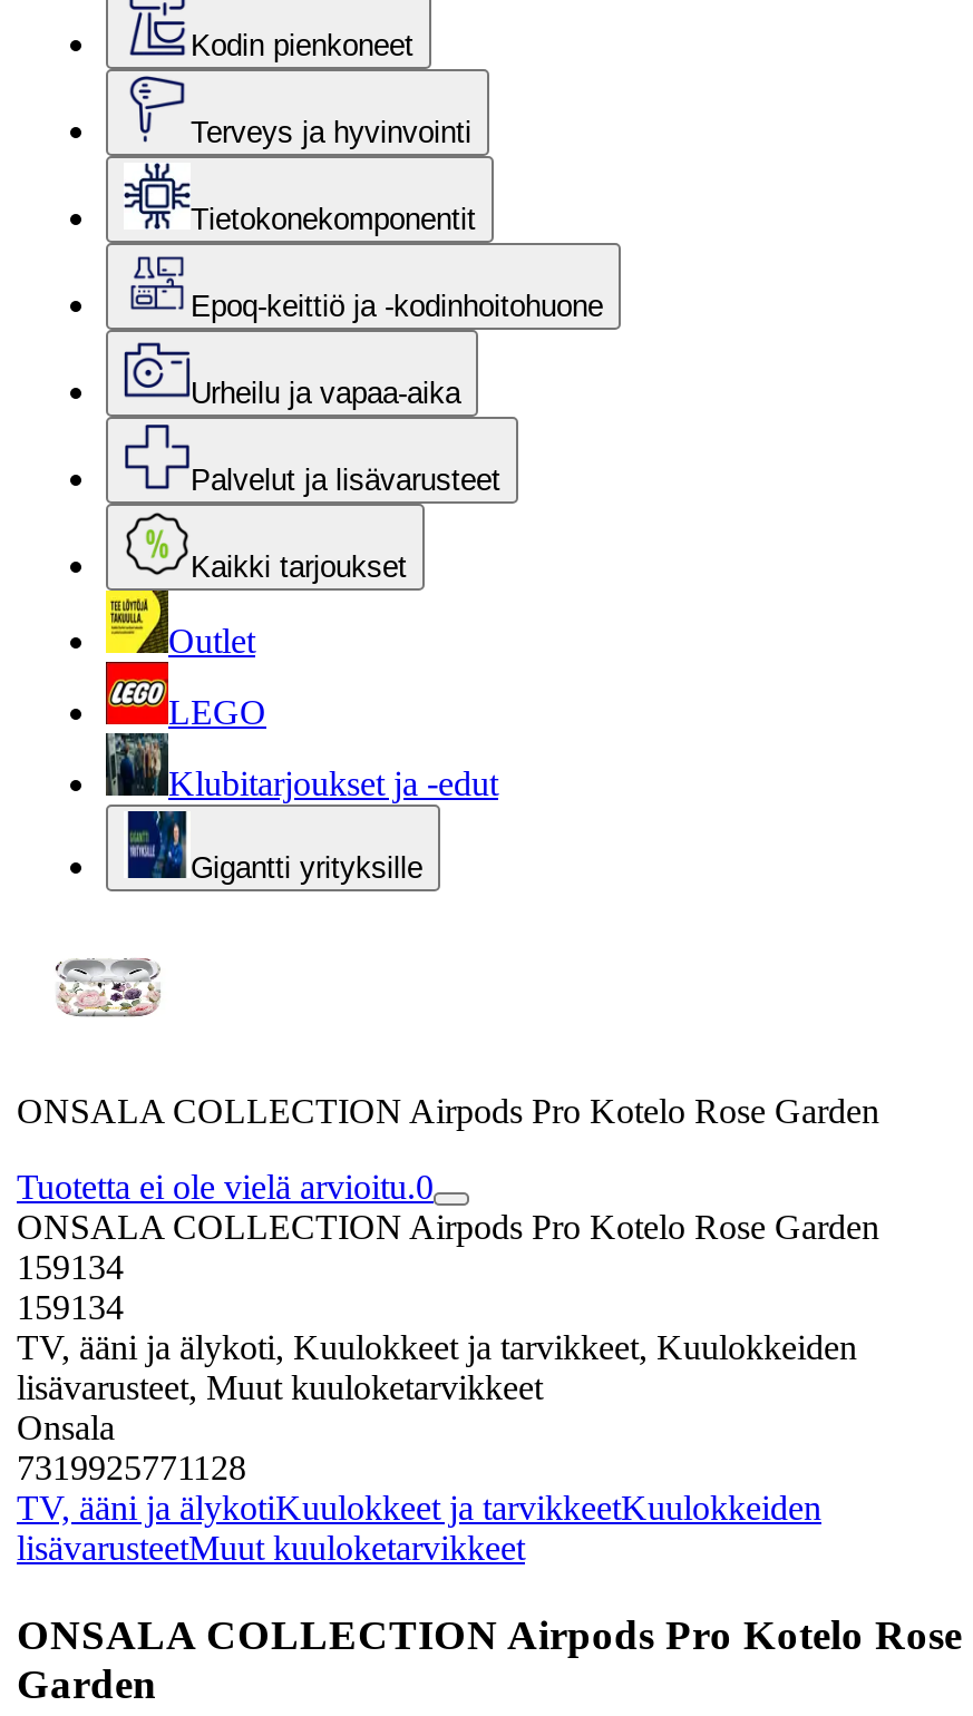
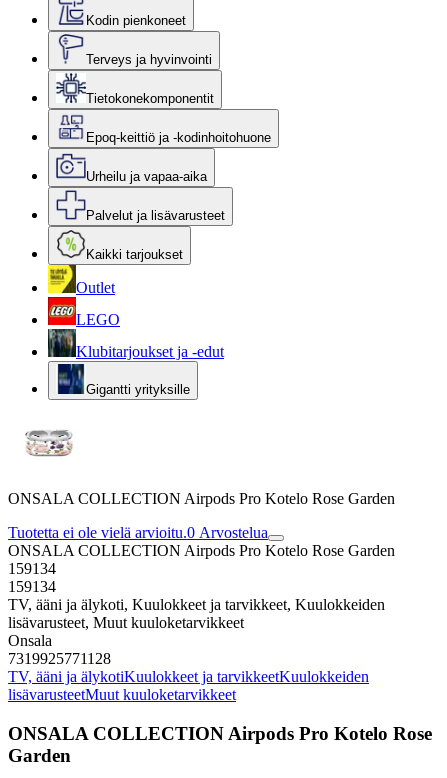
[17,1168,434,1206] Tuotetta ei ole vielä arvioitu.0 -> [8,524,268,541] Tuotetta ei ole vielä arvioitu.0 Arvostelua

